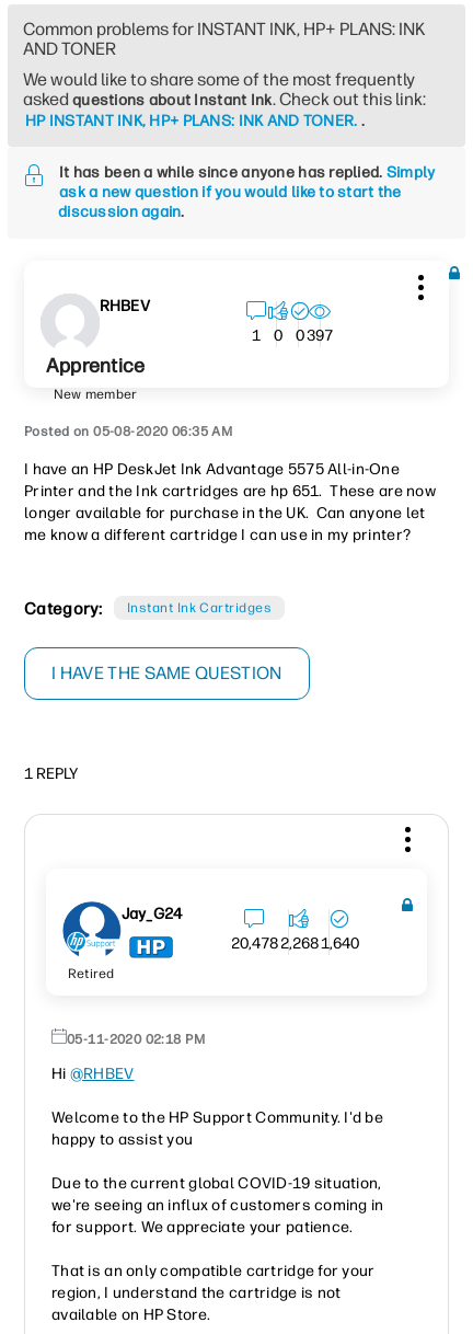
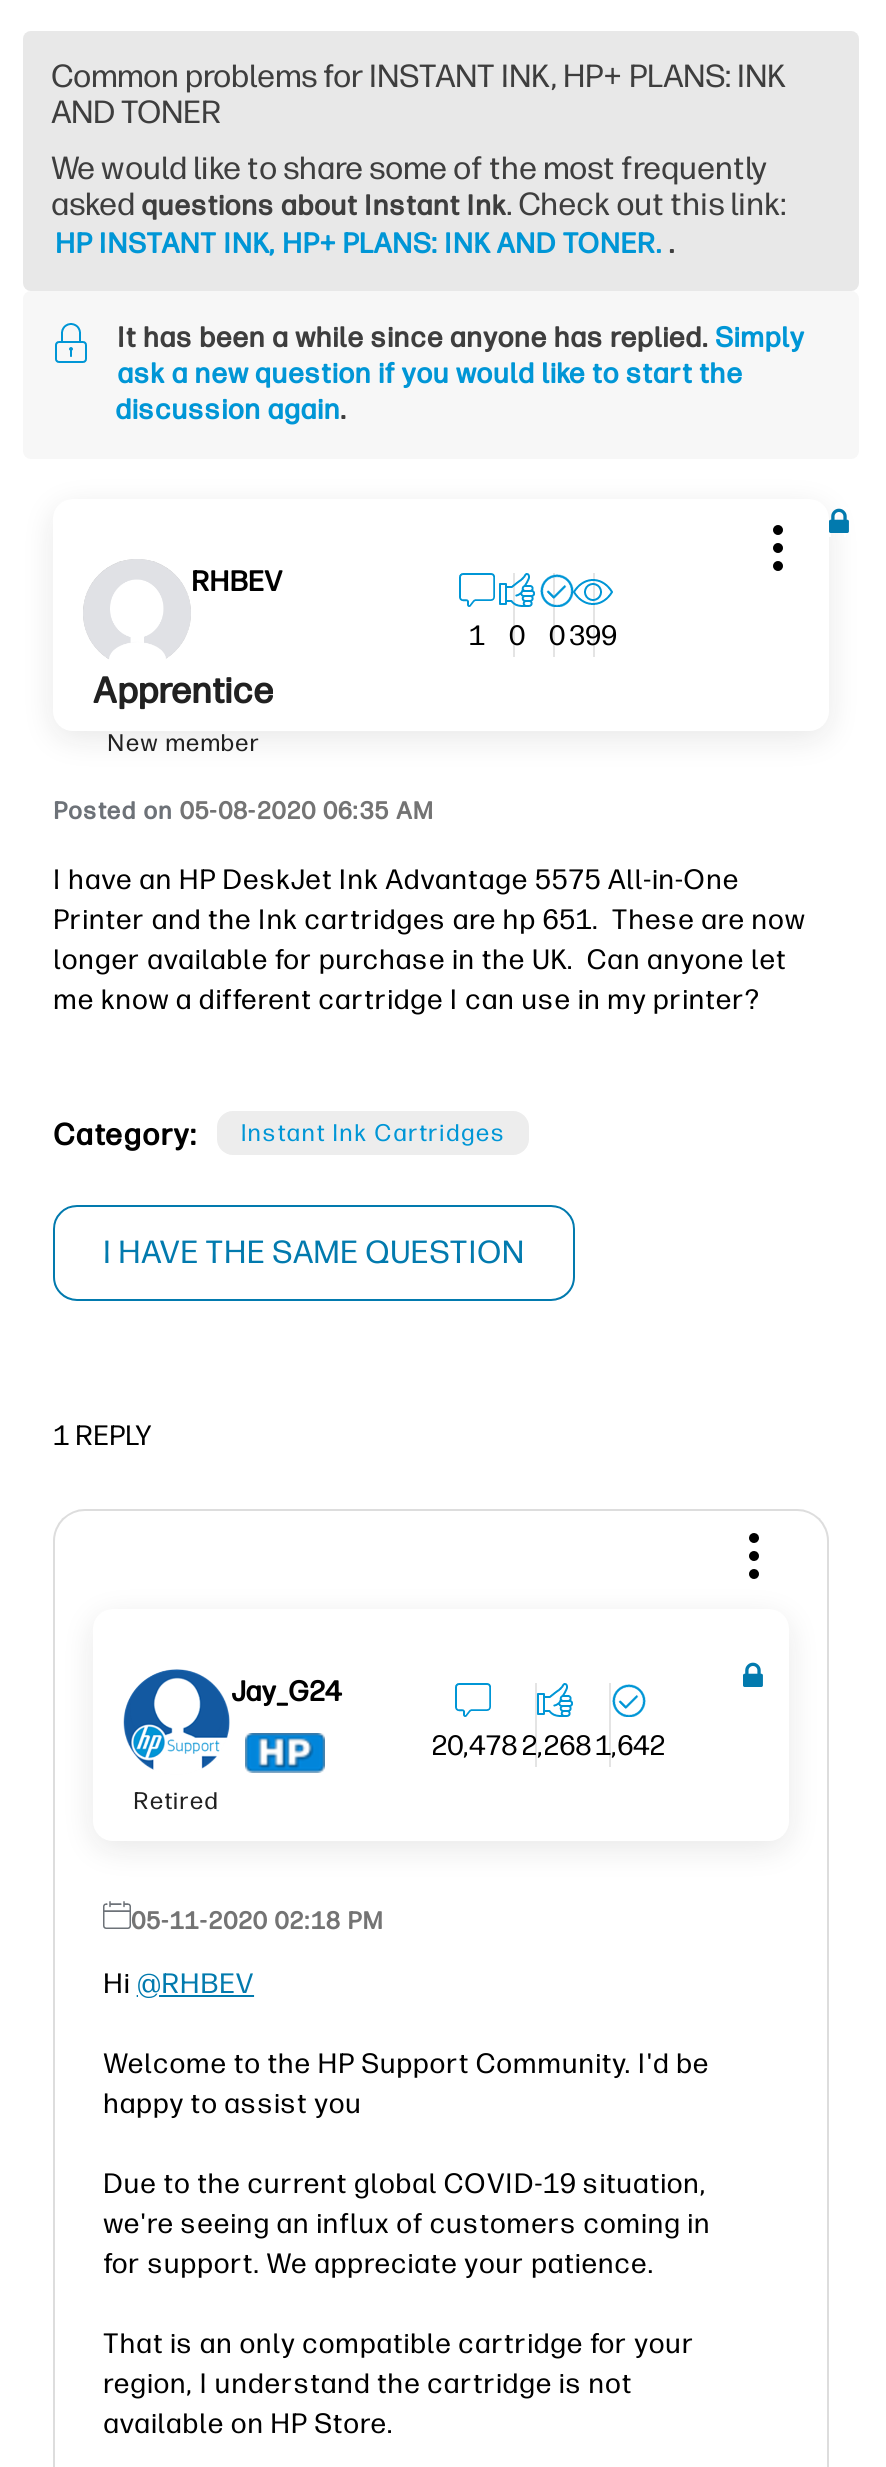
[252,326,333,345] 1 0 0 397 -> [469,618,617,653] 1 0 0 399
[231,934,359,953] 20,478 2,268 1,640 -> [431,1729,665,1763] 20,478 2,268 1,642

